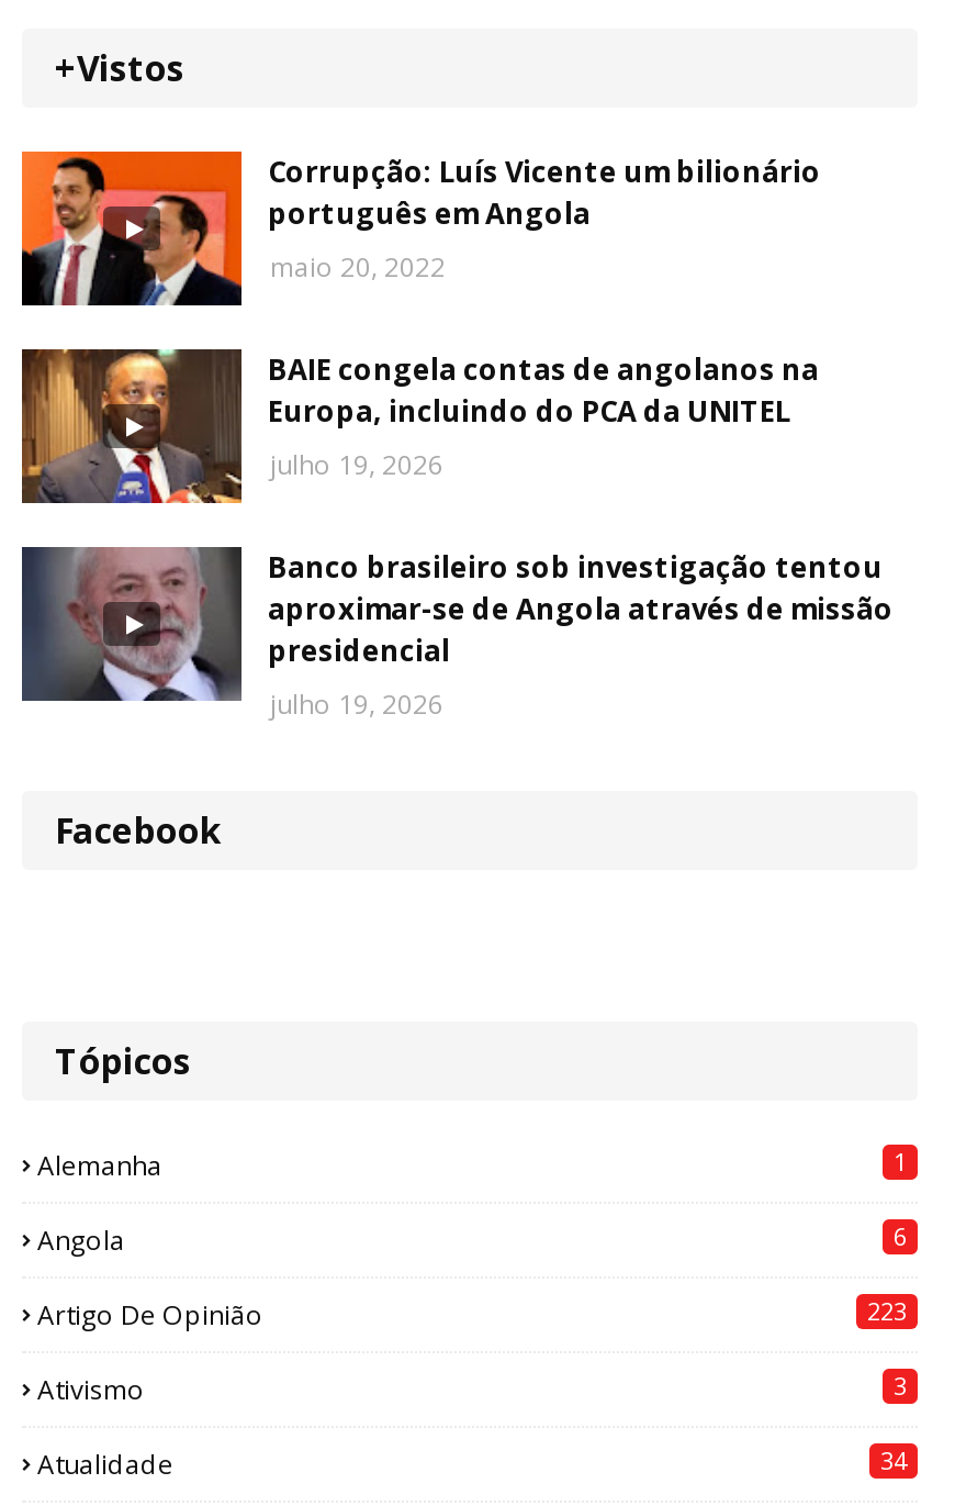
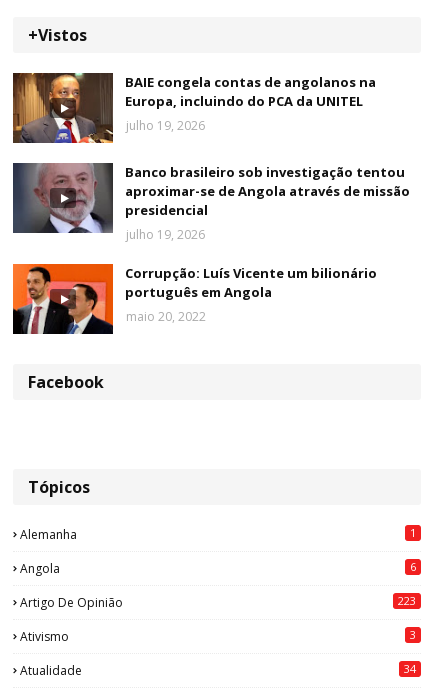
moved [20,149,821,308] -> [12,263,377,335]: [image] | Corrupção: Luís Vicente um bilionário | português em Angola | maio 20, 2022
moved [20,345,894,723] -> [12,71,410,243]: [image] | BAIE congela contas de angolanos na | Europa, incluindo do PCA da UNITEL | julho 19, 2026 | Banco brasileiro sob investigação tentou | aproximar-se de Angola através de missão | presidencial | julho 19, 2026

